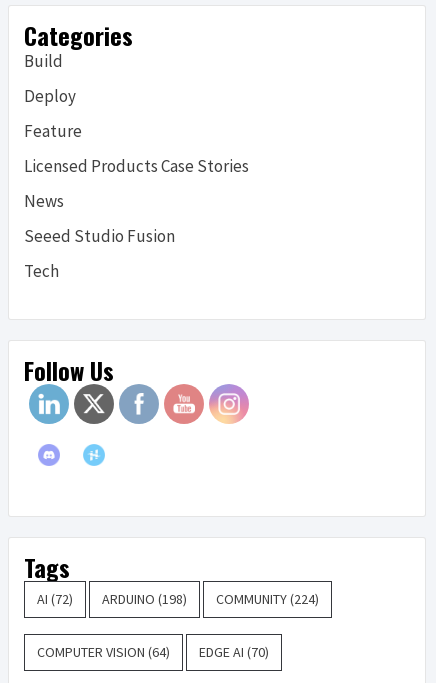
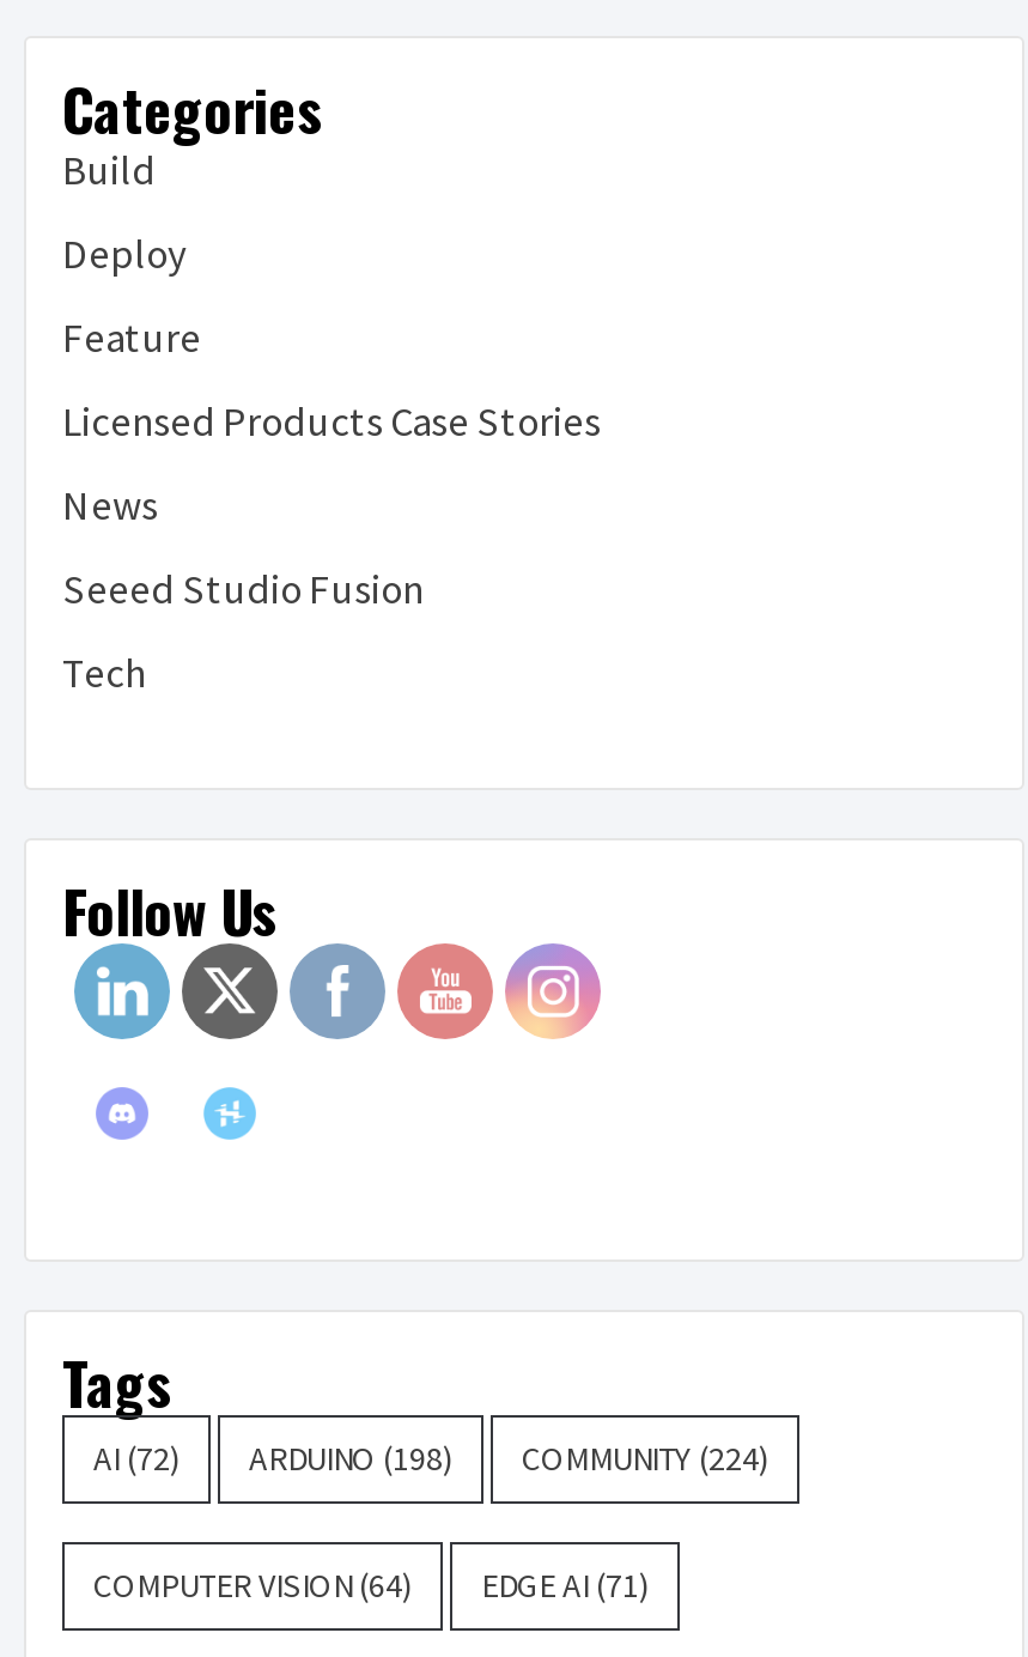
[37,643,269,661] COMPUTER VISION (64) EDGE AI (70) -> [93,1563,649,1606] COMPUTER VISION (64) EDGE AI (71)

